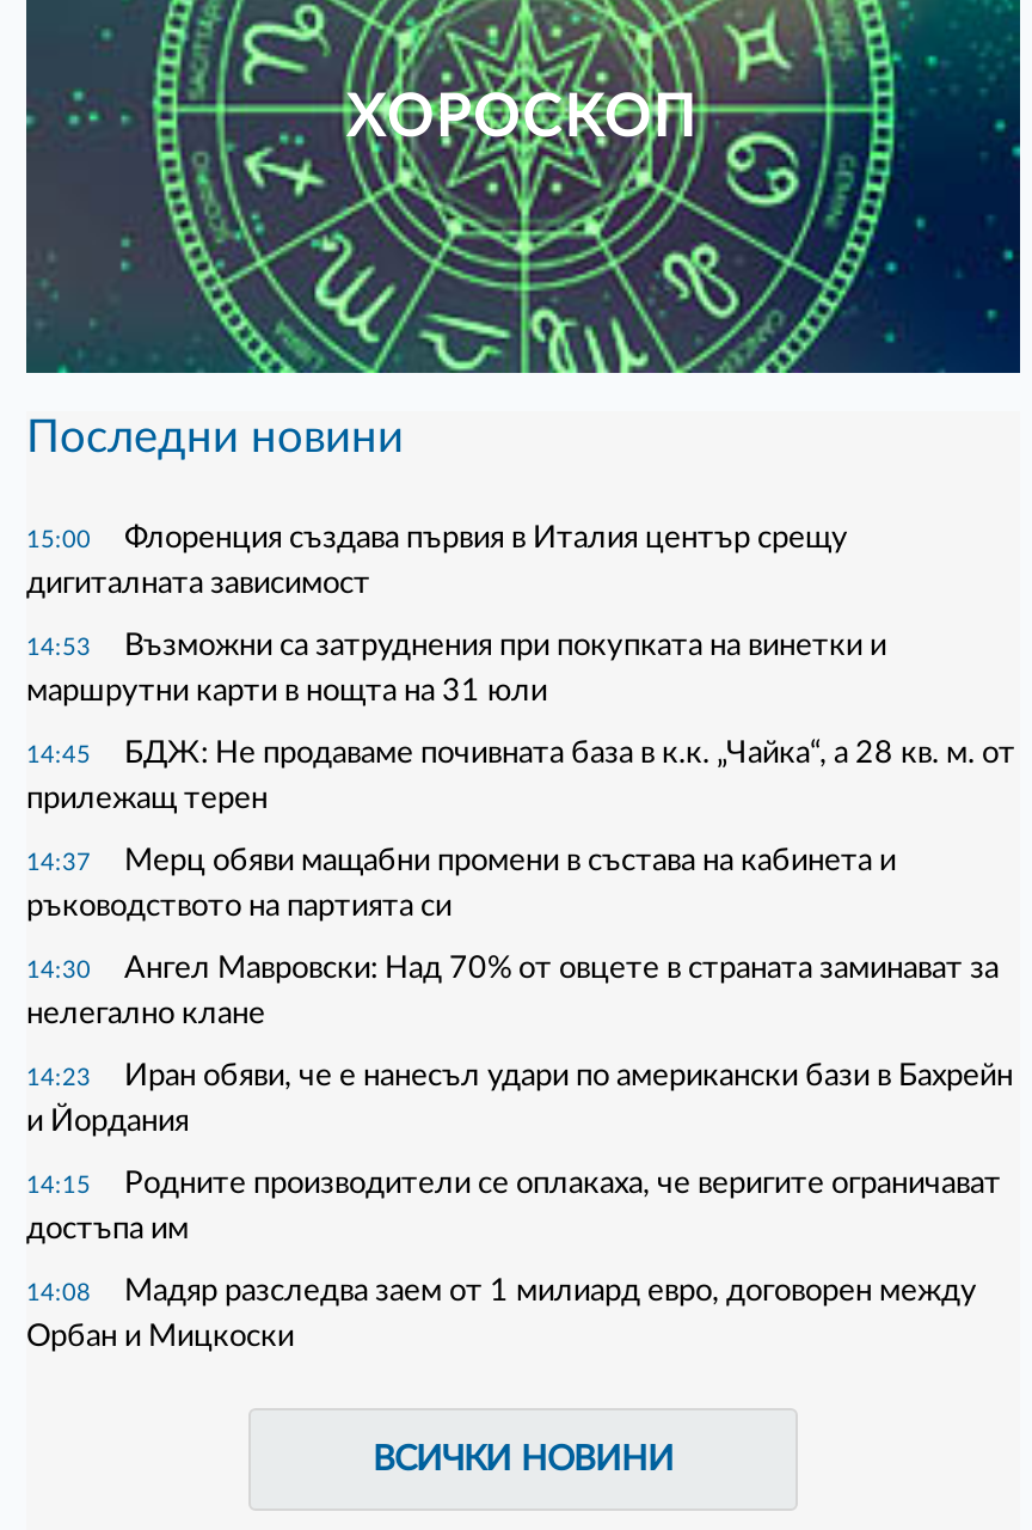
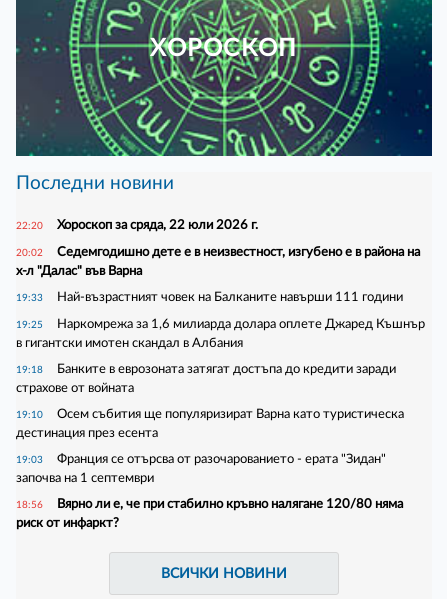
[26,523,1015,1350] 15:00 | Флоренция създава първия в Италия център срещу | дигиталната зависимост | 14:53 | Възможни са затруднения при покупката на винетки и | маршрутни карти в нощта на 31 юли | 14:45 | БДЖ: Не продаваме почивната база в к.к. „Чайка“, а 28 кв. м. от | прилежащ терен | 14:37 | Мерц обяви мащабни промени в състава на кабинета и | ръководството на партията си | 14:30 | Ангел Мавровски: Над 70% от овцете в страната заминават за | нелегално клане | 14:23 | Иран обяви, че е нанесъл удари по американски бази в Бахрейн | и Йордания | 14:15 | Родните производители се оплакаха, че веригите ограничават | достъпа им | 14:08 | Мадяр разследва заем от 1 милиард евро, договорен между | Орбан и Мицкоски -> [16,219,425,529] 22:20 | Хороскоп за сряда, 22 юли 2026 г. | 20:02 | Седемгодишно дете е в неизвестност, изгубено е в района на | х-л "Далас" във Варна | 19:33 | Най-възрастният човек на Балканите навърши 111 години | 19:25 | Наркомрежа за 1,6 милиарда долара оплете Джаред Къшнър | в гигантски имотен скандал в Албания | 19:18 | Банките в еврозоната затягат достъпа до кредити заради | страхове от войната | 19:10 | Осем събития ще популяризират Варна като туристическа | дестинация през есента | 19:03 | Франция се отърсва от разочарованието - ерата "Зидан" | започва на 1 септември | 18:56 | Вярно ли е, че при стабилно кръвно налягане 120/80 няма | риск от инфаркт?

